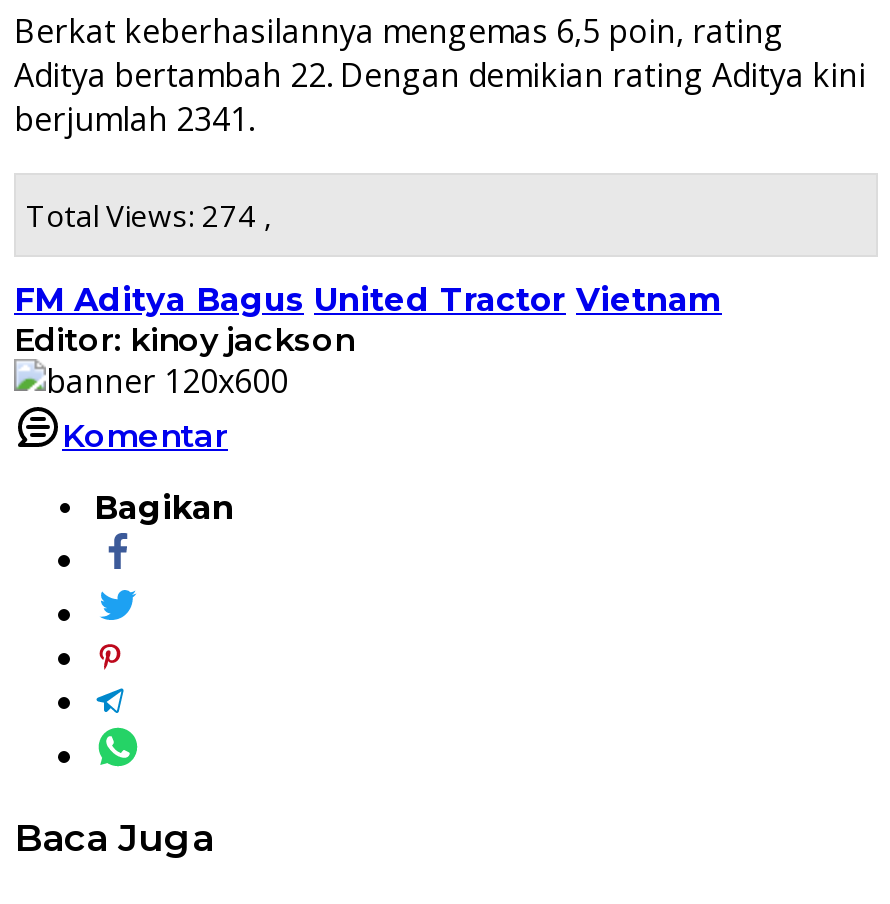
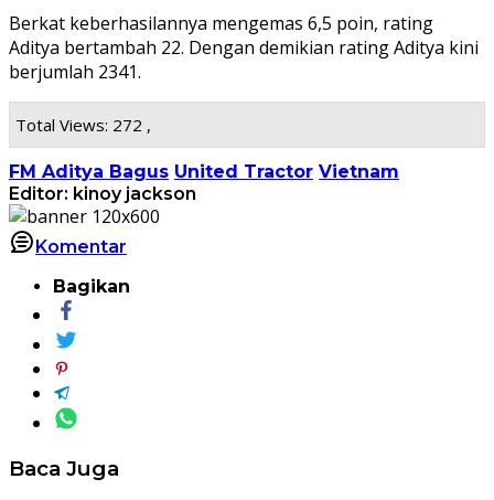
[26,195,272,235] Total Views: 274 , -> [15,113,151,136] Total Views: 272 ,

